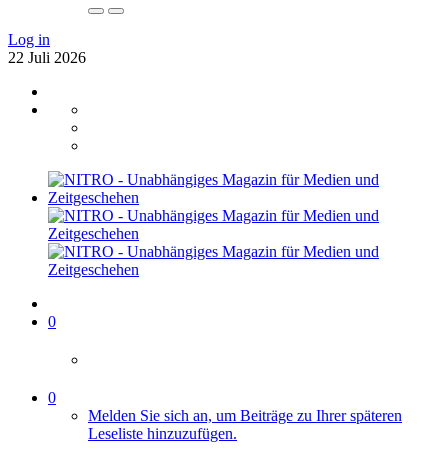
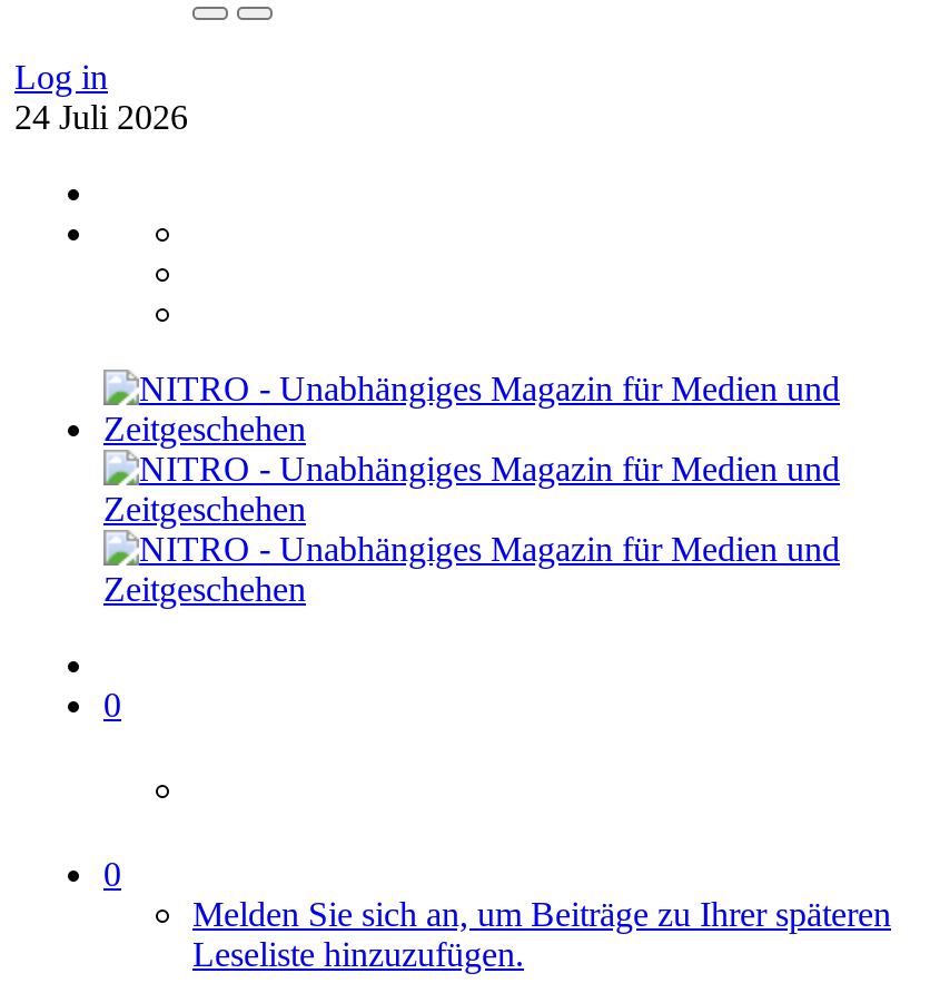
[8,49,86,66] 22 Juli 2026 -> [14,98,188,136] 24 Juli 2026

